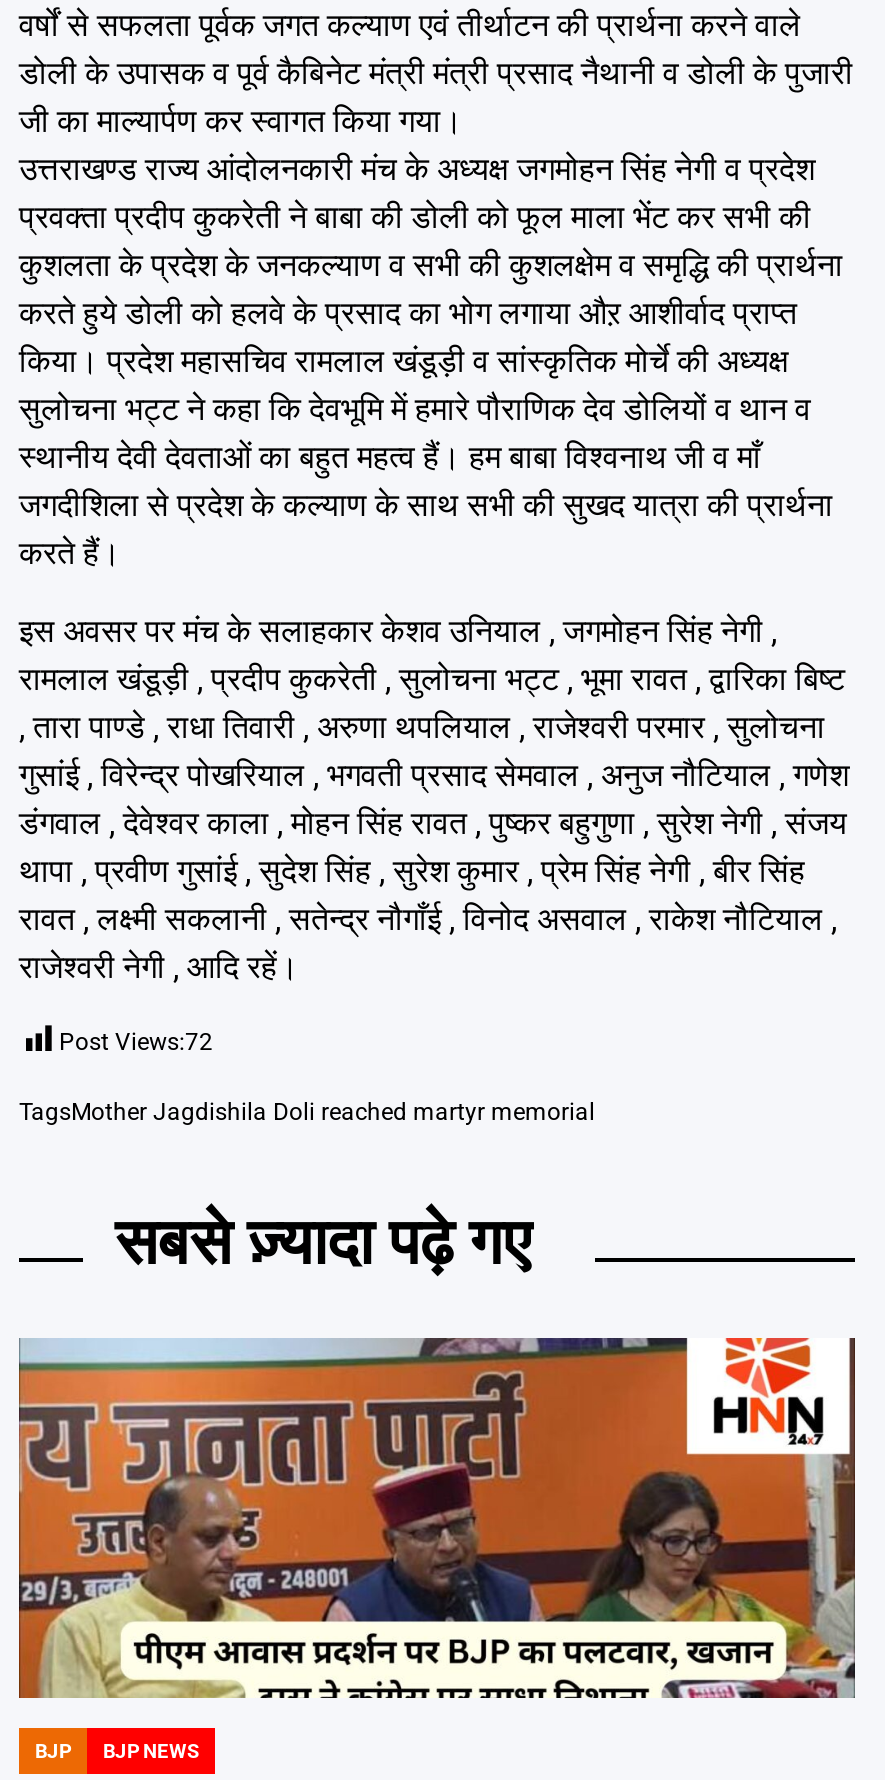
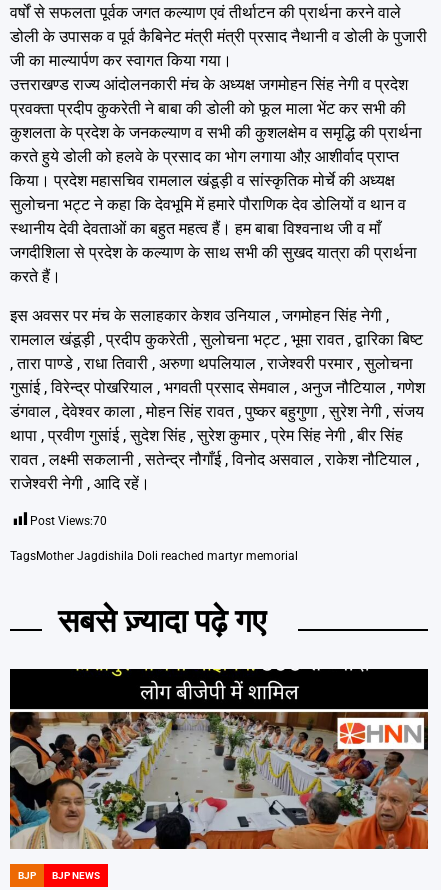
[59,1029,213,1057] Post Views:72 -> [30,514,107,528] Post Views:70
[17,1336,857,1700] [image] -> [9,668,429,850] [image]

